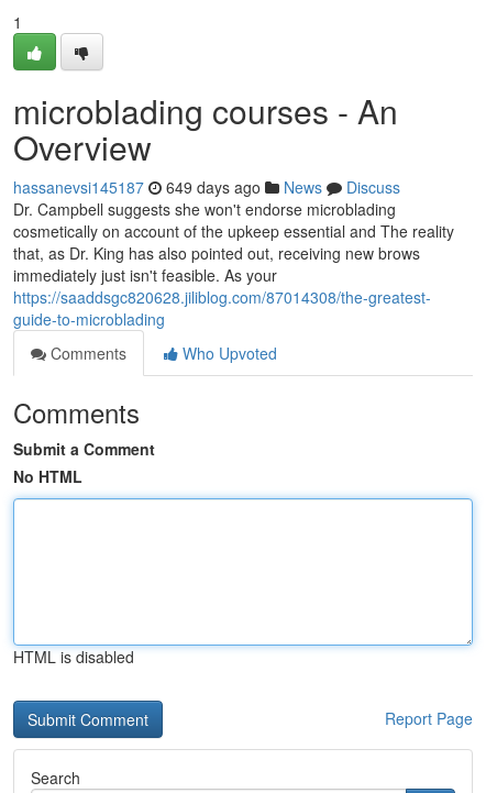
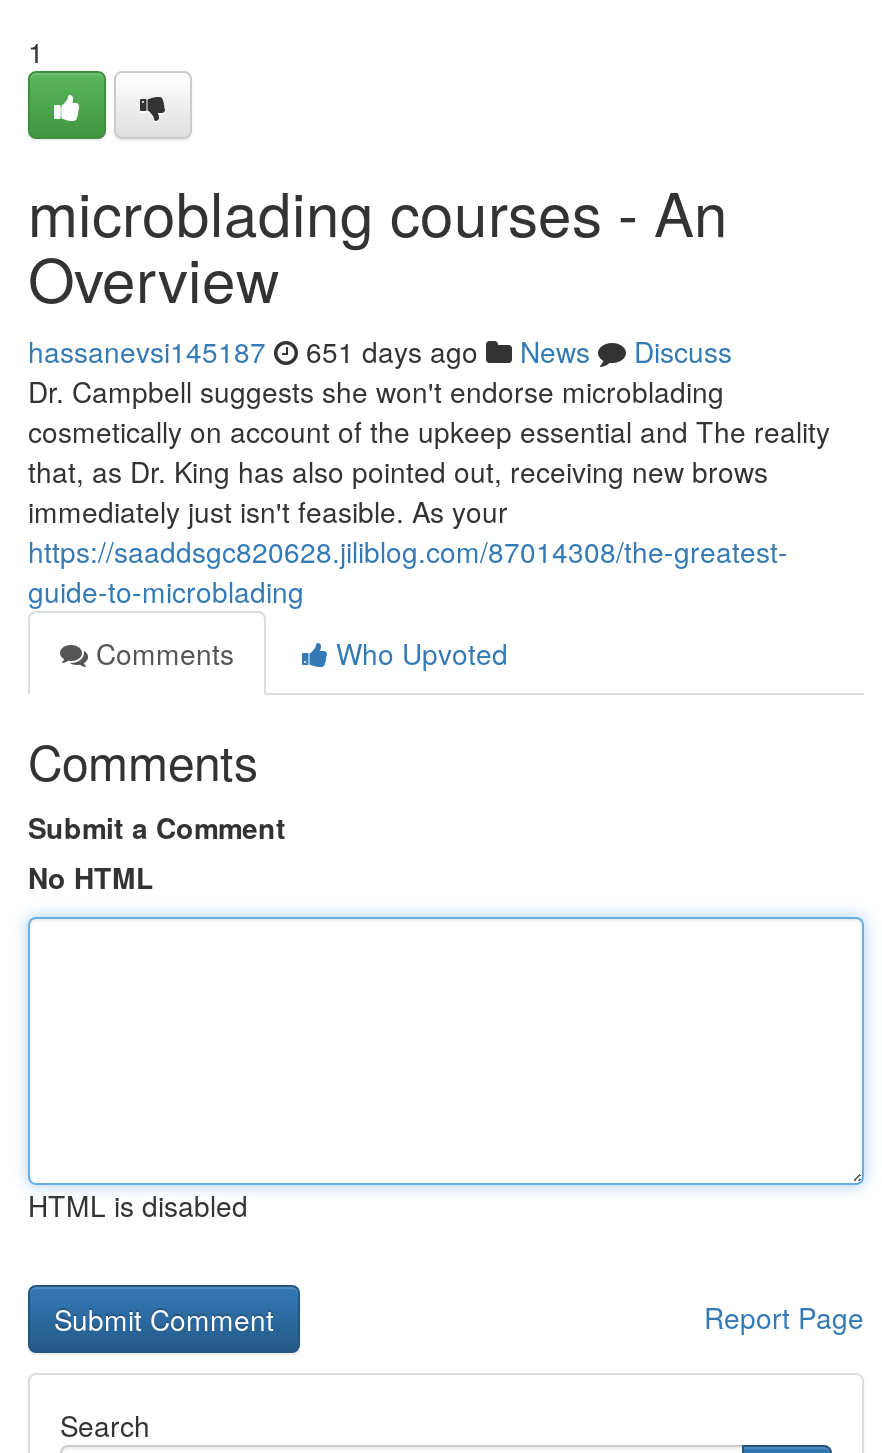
[13,176,400,198] hassanevsi145187 649 days ago News Discuss -> [28,331,732,371] hassanevsi145187 651 days ago News Discuss

